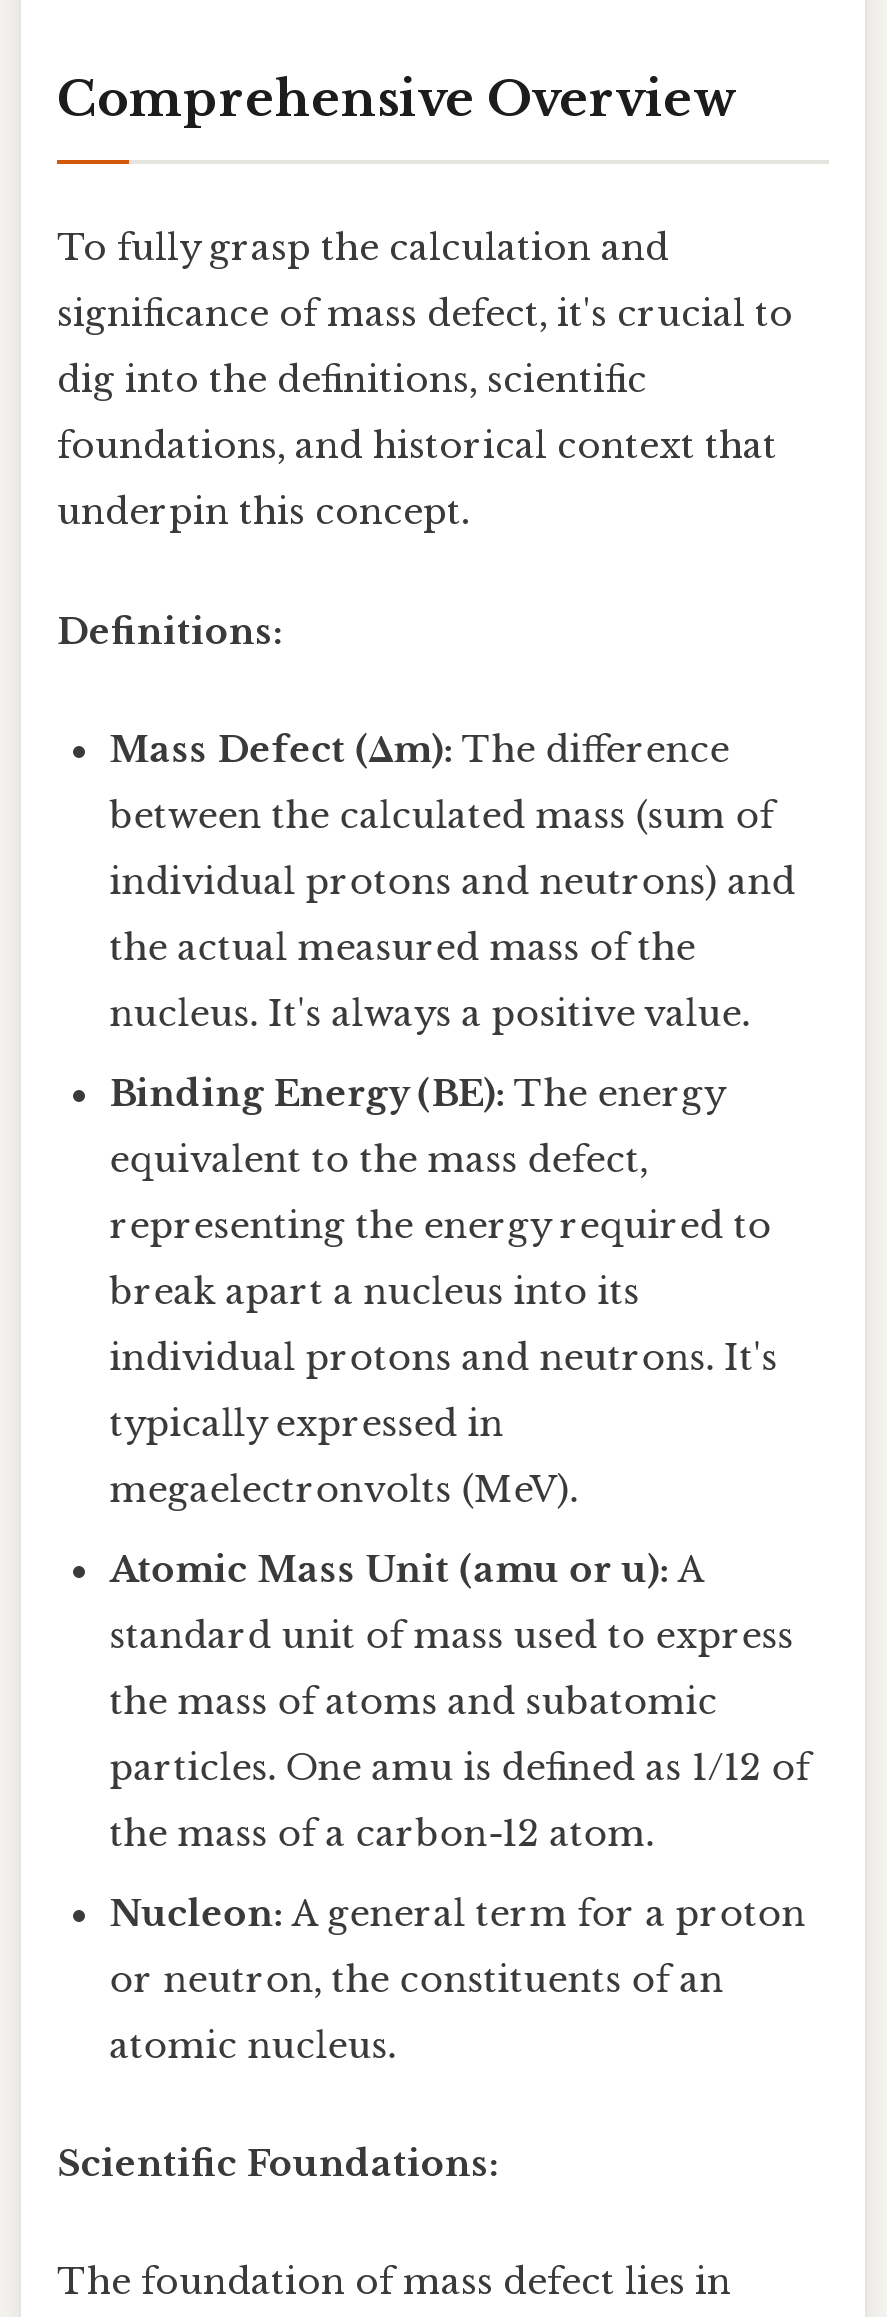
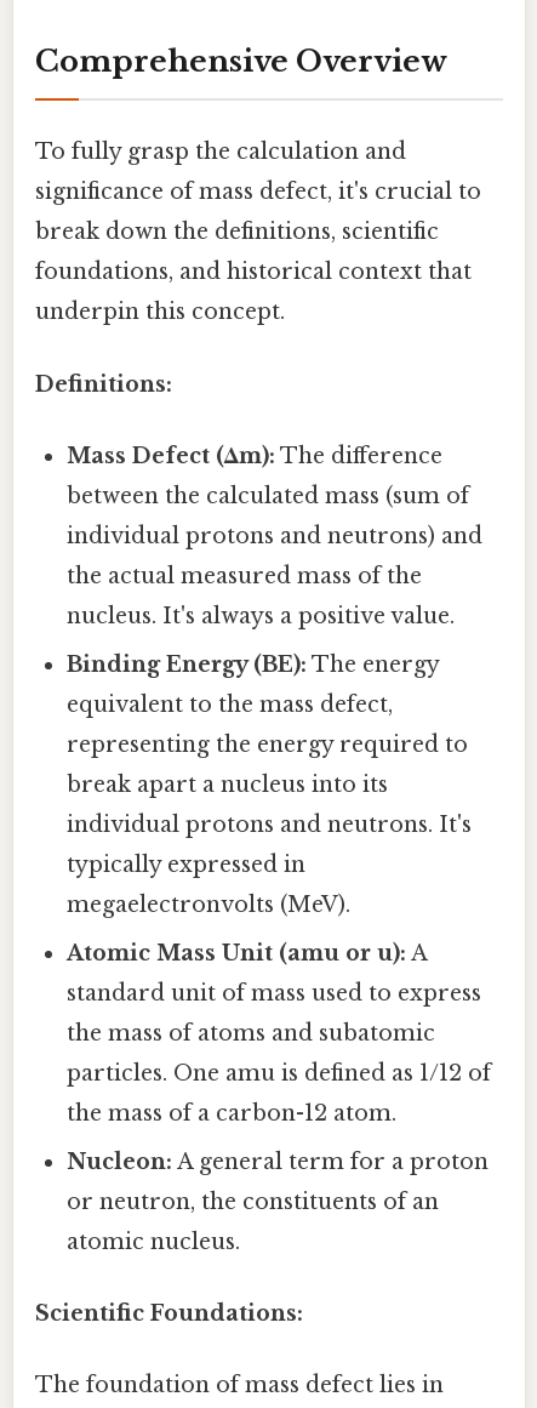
[57,359,647,403] dig into the definitions, scientific -> [35,219,439,245] break down the definitions, scientific

